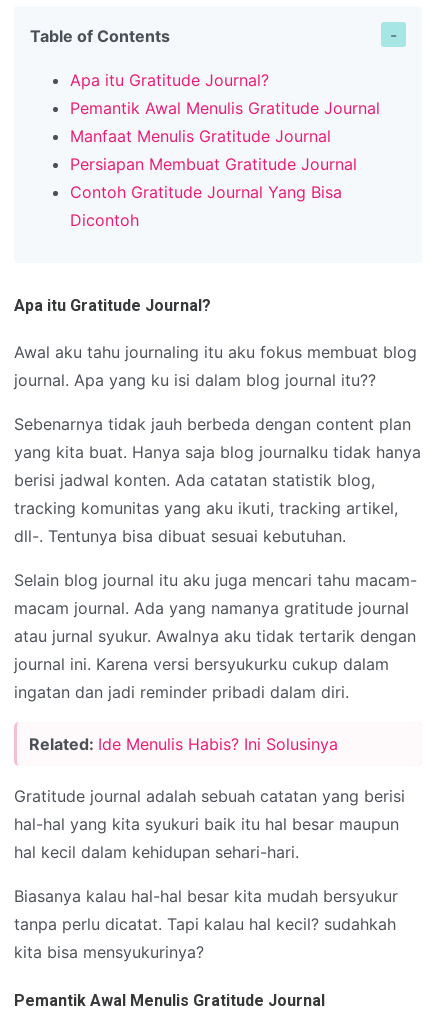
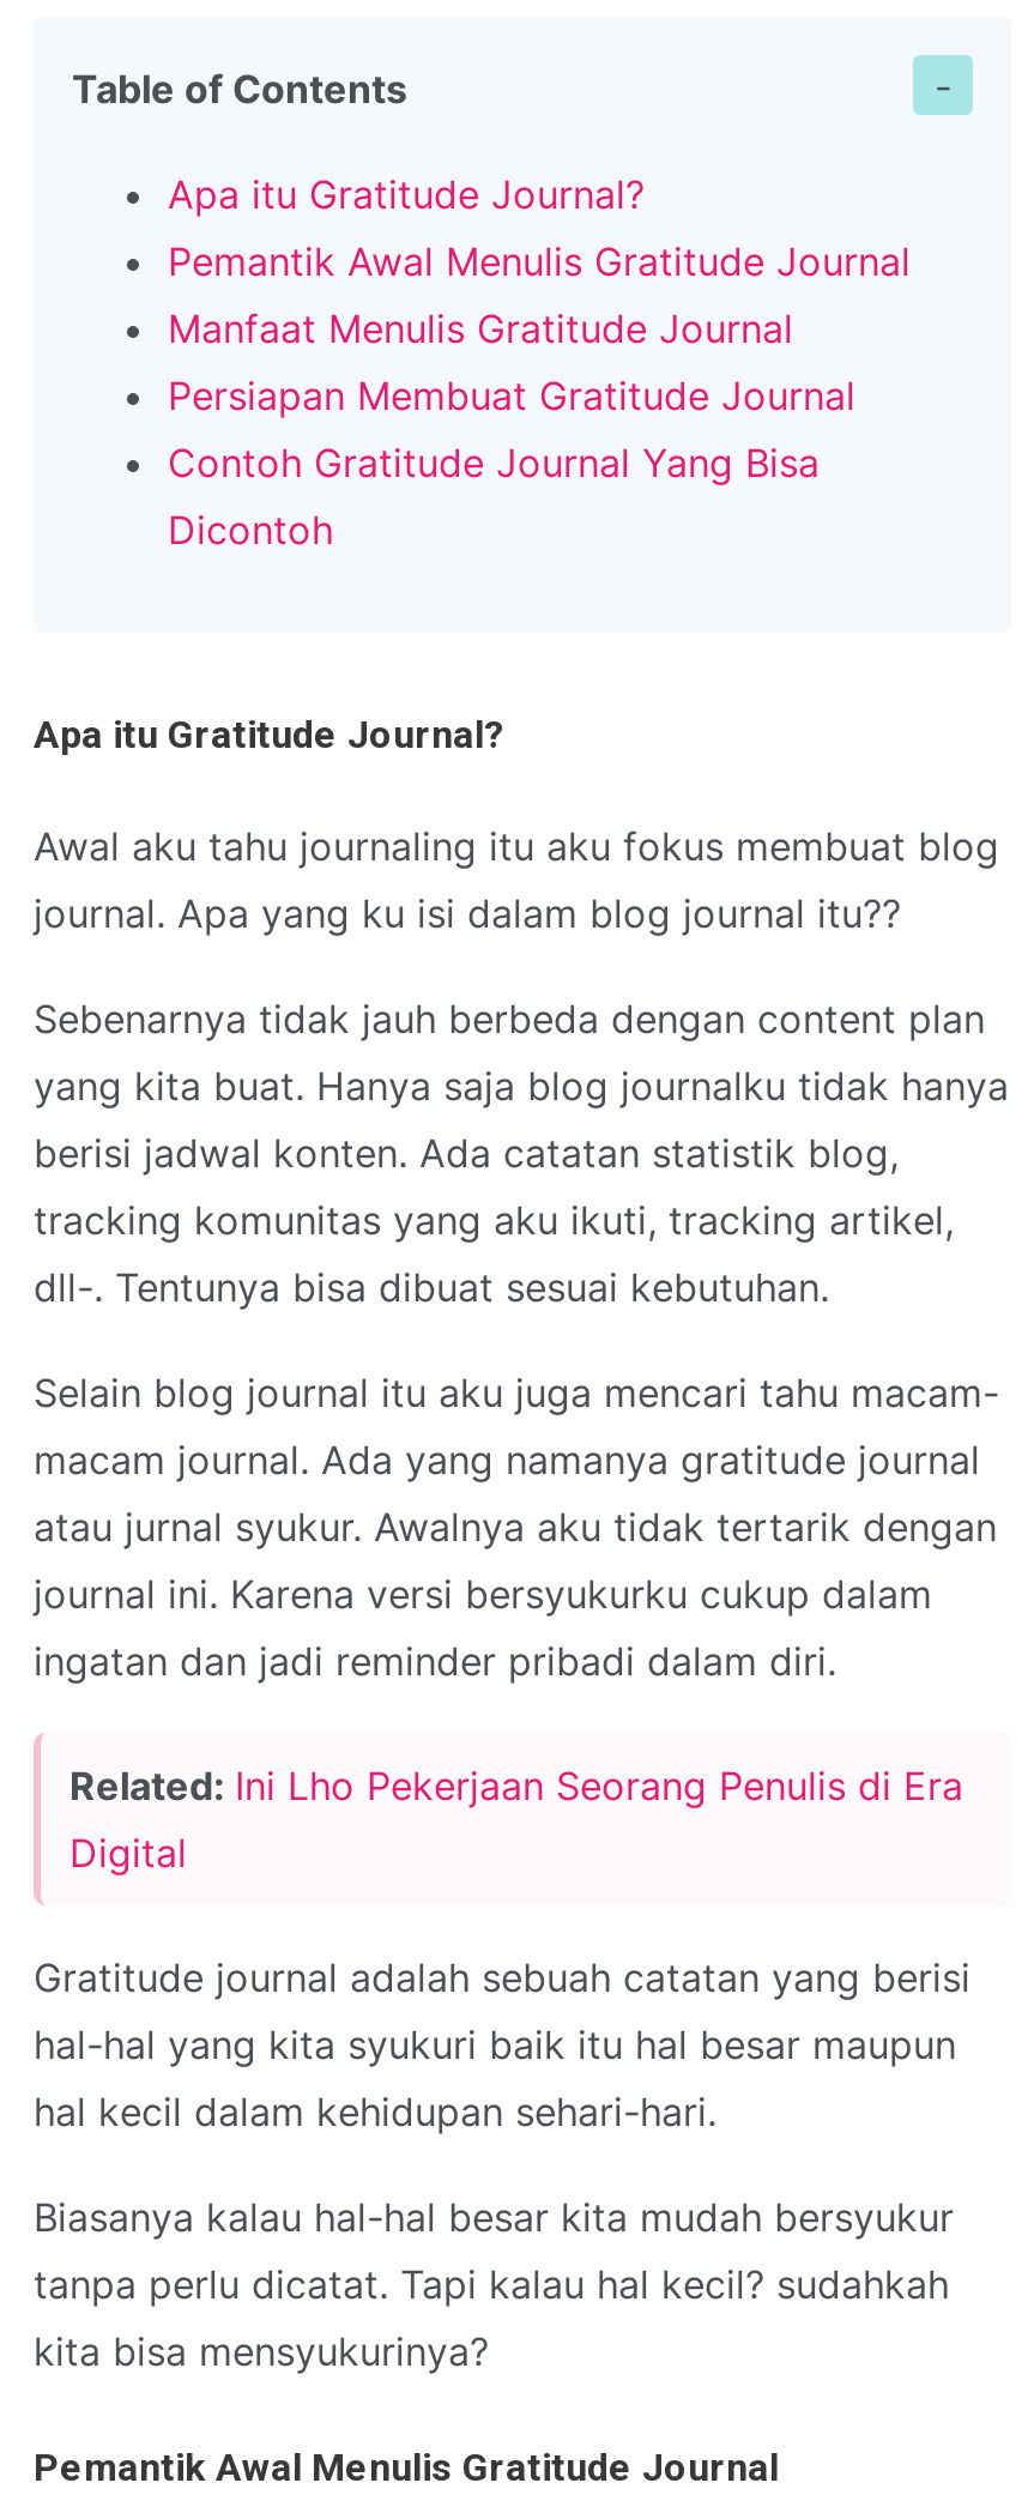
[29,734,338,754] Related: Ide Menulis Habis? Ini Solusinya -> [69,1762,963,1877] Related: Ini Lho Pekerjaan Seorang Penulis di Era | Digital

